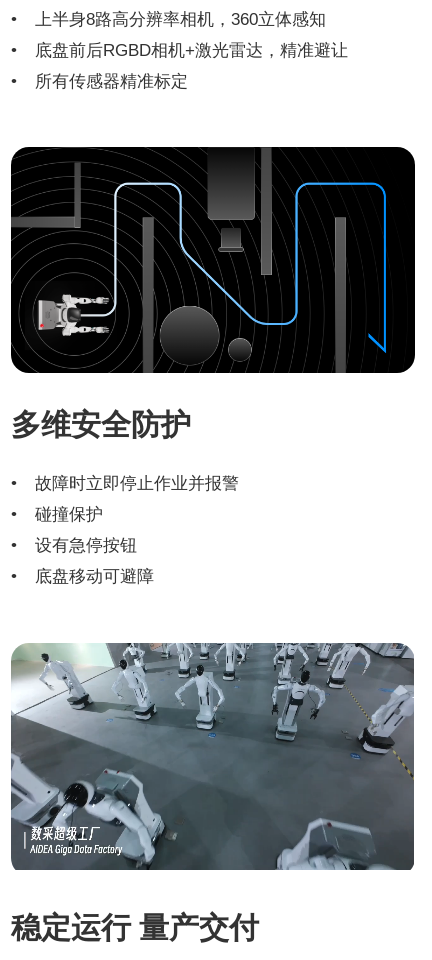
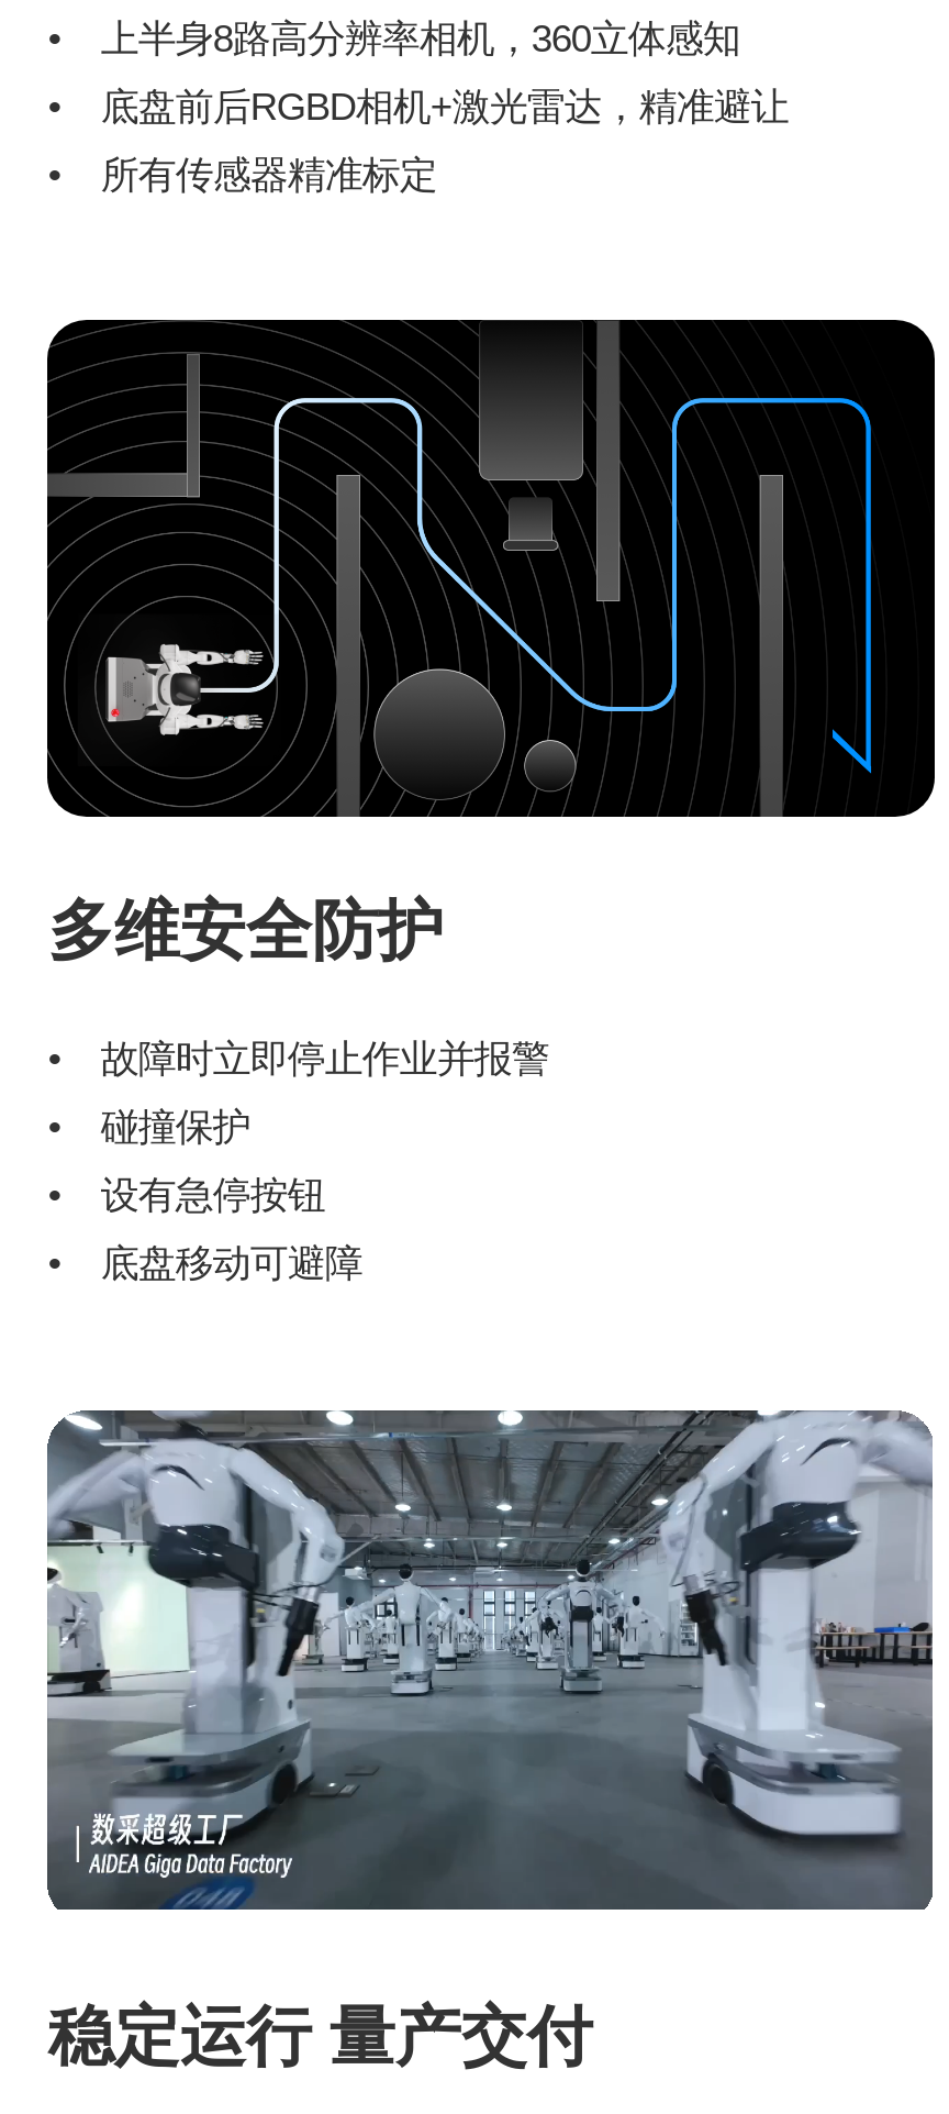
[11,642,414,870] [image] -> [45,1408,933,1910] [image]

